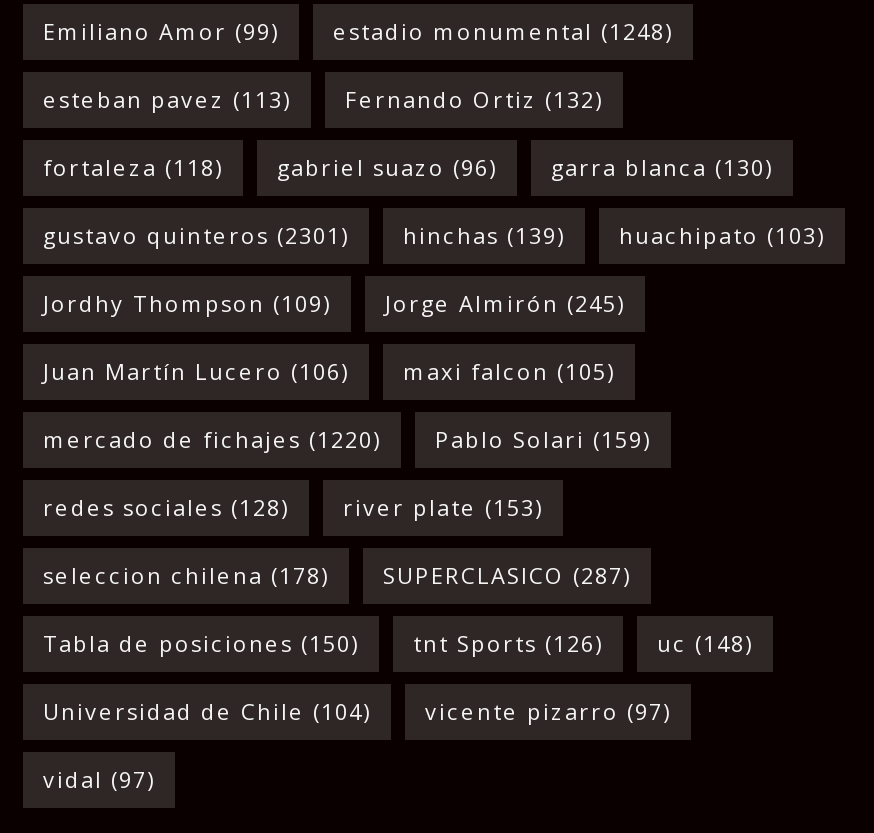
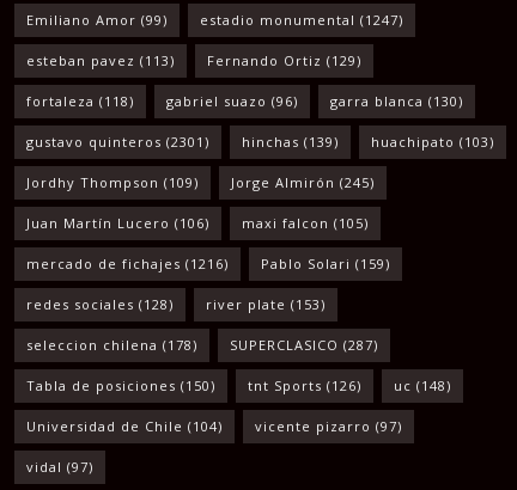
[333,17,673,47] estadio monumental (1248) -> [200,11,403,29] estadio monumental (1247)
[345,85,603,115] Fernando Ortiz (132) -> [207,52,361,70] Fernando Ortiz (129)
[43,425,381,455] mercado de fichajes (1220) -> [26,255,229,273] mercado de fichajes (1216)

